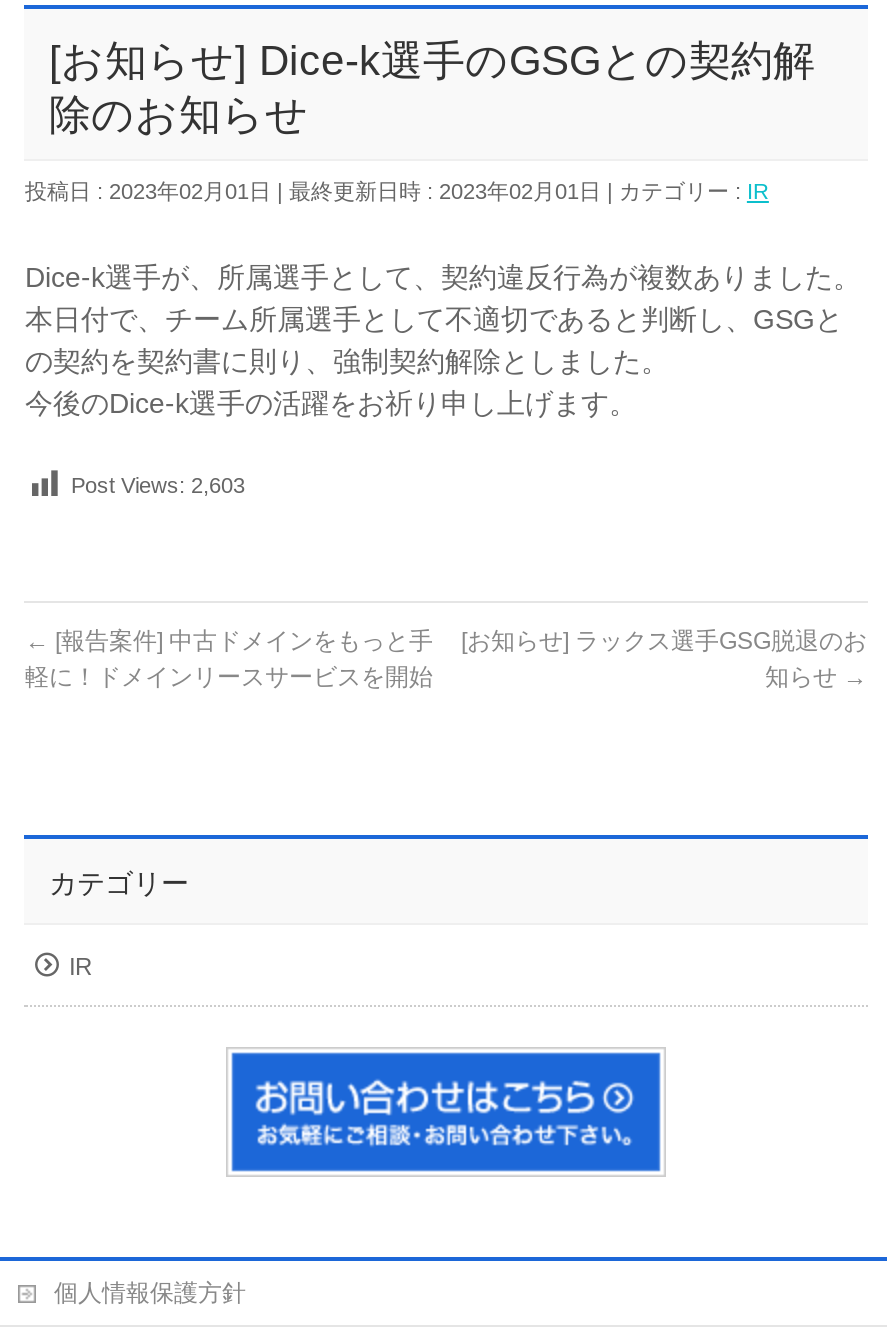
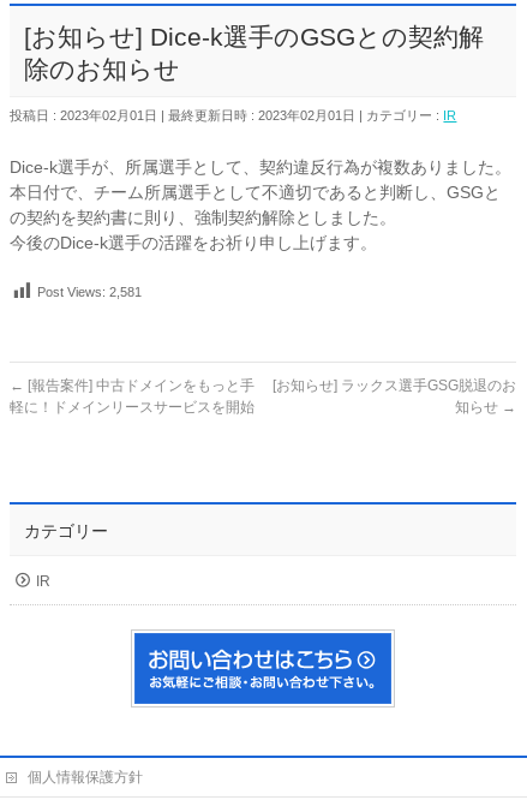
[71,473,245,497] Post Views: 2,603 -> [38,285,142,299] Post Views: 2,581

